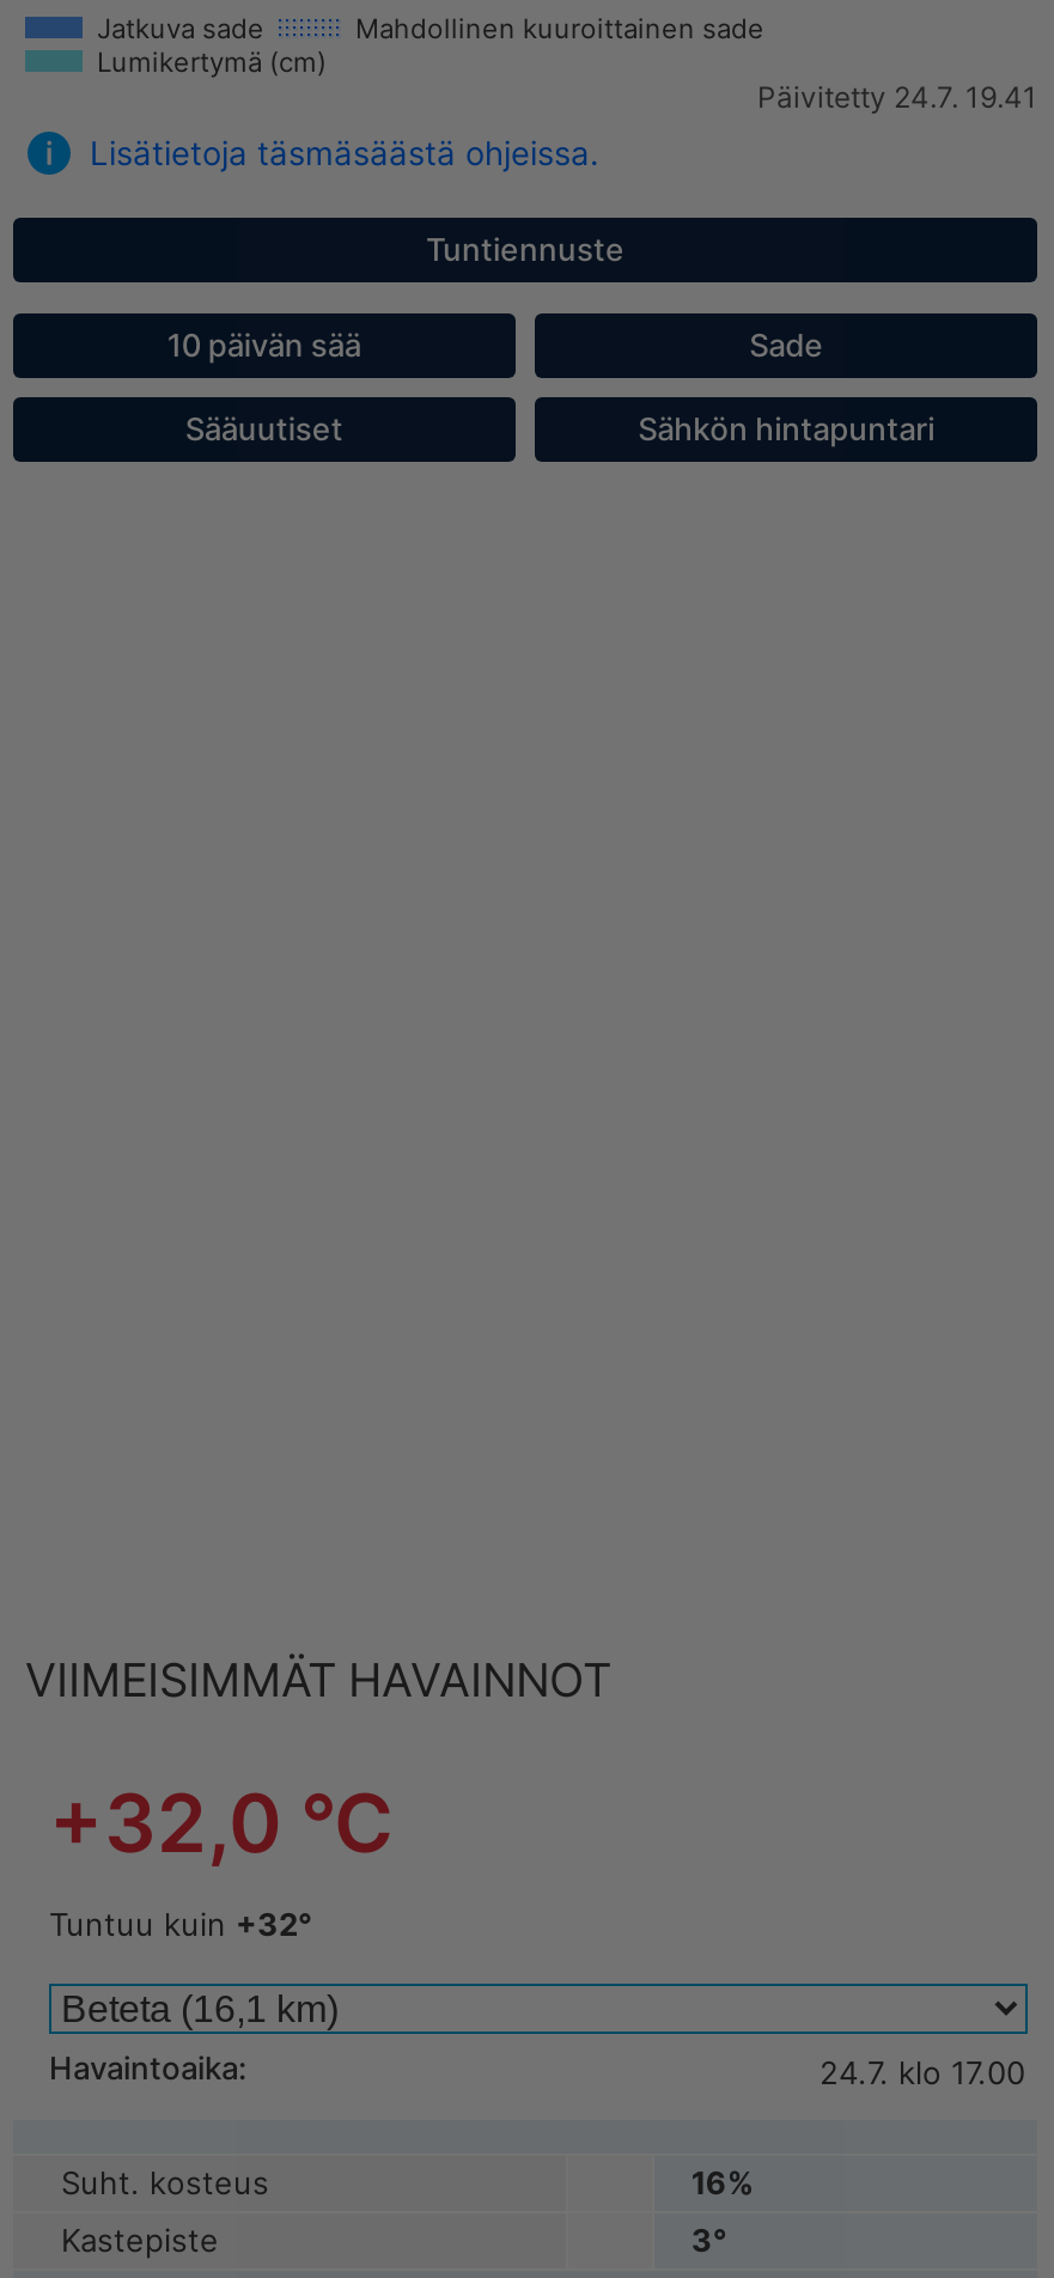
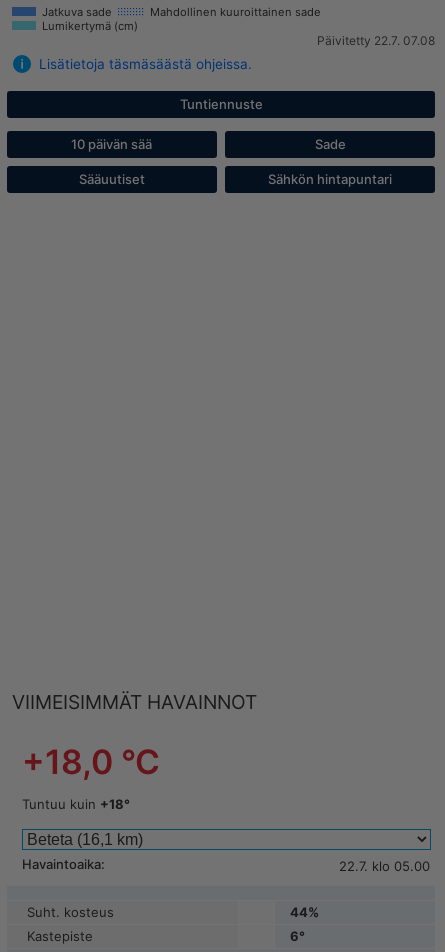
[757,79,1037,115] Päivitetty 24.7. 19.41 -> [317,33,435,48] Päivitetty 22.7. 07.08
[49,1773,394,1871] +32,0 °C -> [22,741,160,782] +18,0 °C
[49,1905,312,1943] Tuntuu kuin +32° -> [22,796,130,812] Tuntuu kuin +18°
[820,2053,1025,2091] 24.7. klo 17.00 -> [339,858,430,874] 22.7. klo 05.00
[691,2163,753,2201] 16% -> [290,904,319,920] 44%
[691,2221,727,2259] 3° -> [290,928,305,944] 6°

